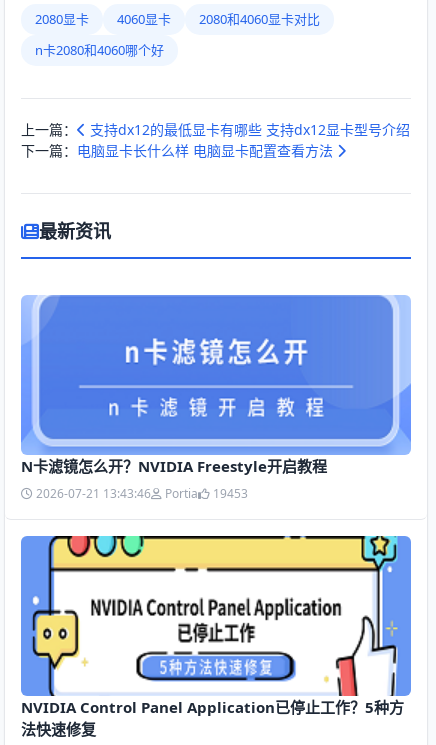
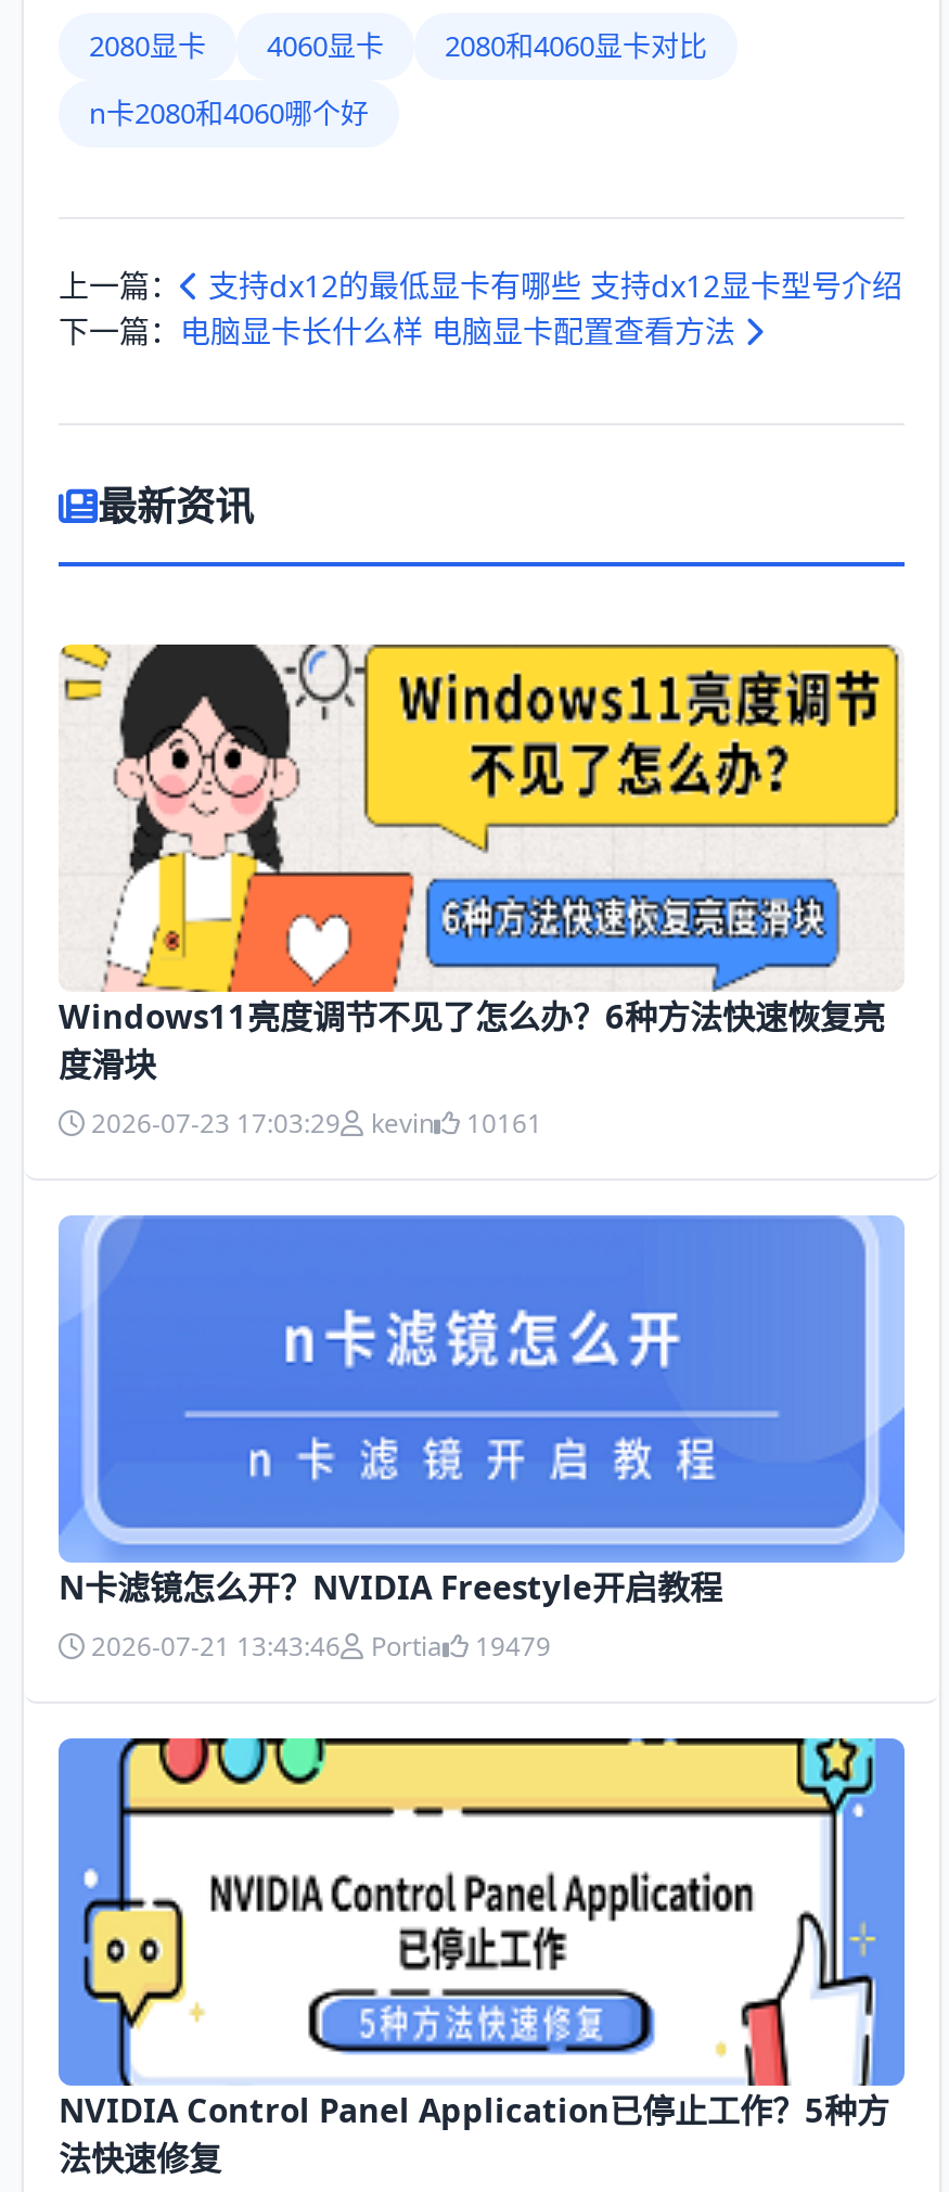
none -> [59,642,902,1141] [image] | Windows11亮度调节不见了怎么办？6种方法快速恢复亮 | 度滑块 | 2026-07-23 17:03:29 | kevin | 10161
[36,485,248,502] 2026-07-21 13:43:46 Portia 19453 -> [91,1628,551,1664] 2026-07-21 13:43:46 Portia 19479

